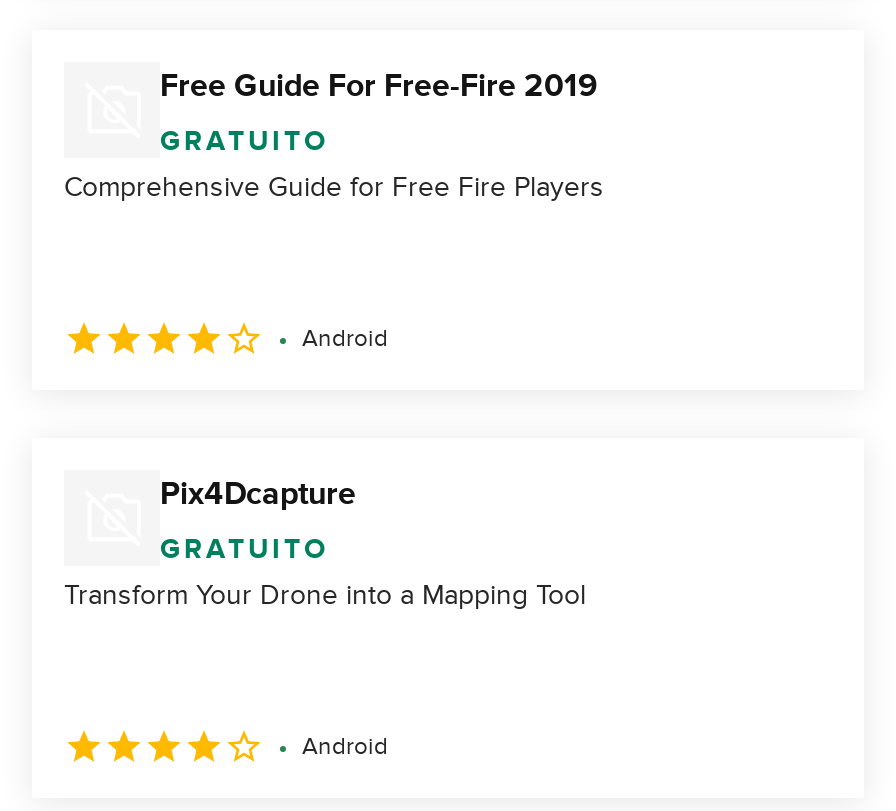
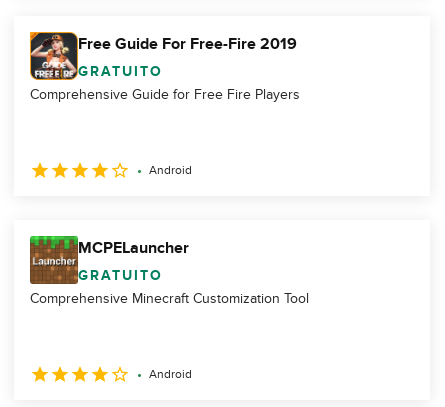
none -> [29,31,79,81] [image]
none -> [29,235,75,283] [image]
[160,474,356,514] Pix4Dcapture -> [78,238,189,258] MCPELauncher
[64,578,586,612] Transform Your Drone into a Mapping Tool -> [30,290,309,307] Comprehensive Minecraft Customization Tool

